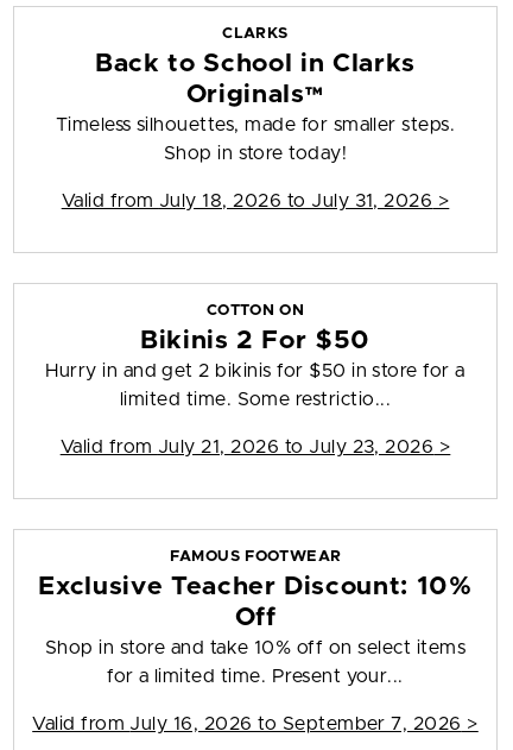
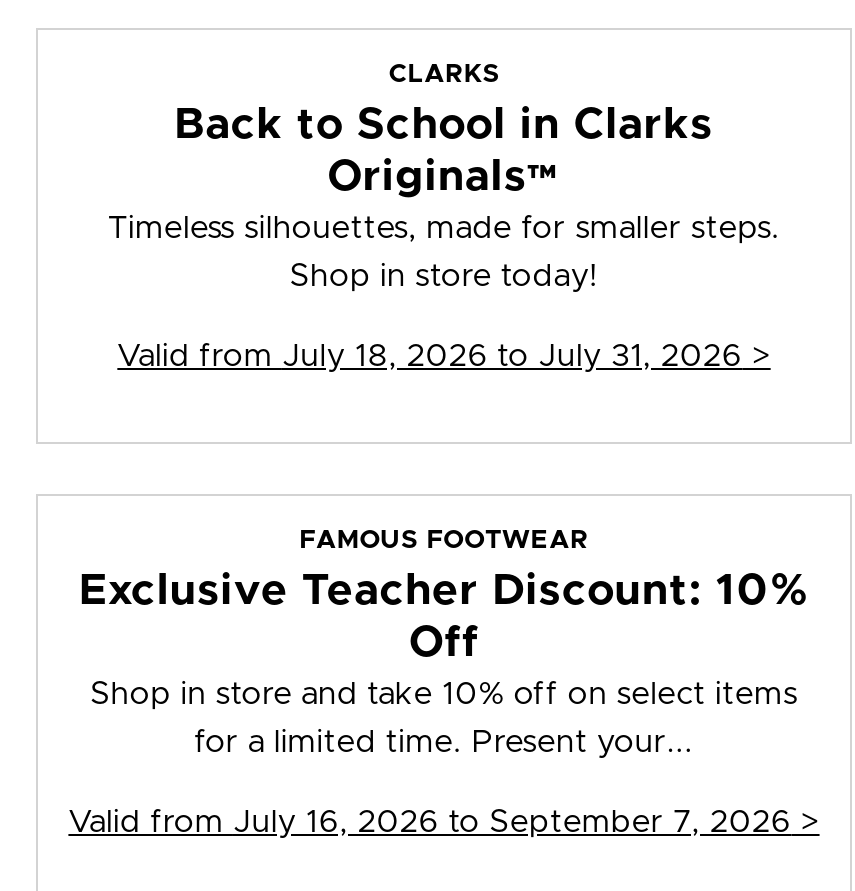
[45,303,465,457] COTTON ON | Bikinis 2 For $50 | Hurry in and get 2 bikinis for $50 in store for a | limited time. Some restrictio... | Valid from July 21, 2026 to July 23, 2026 > -> none

